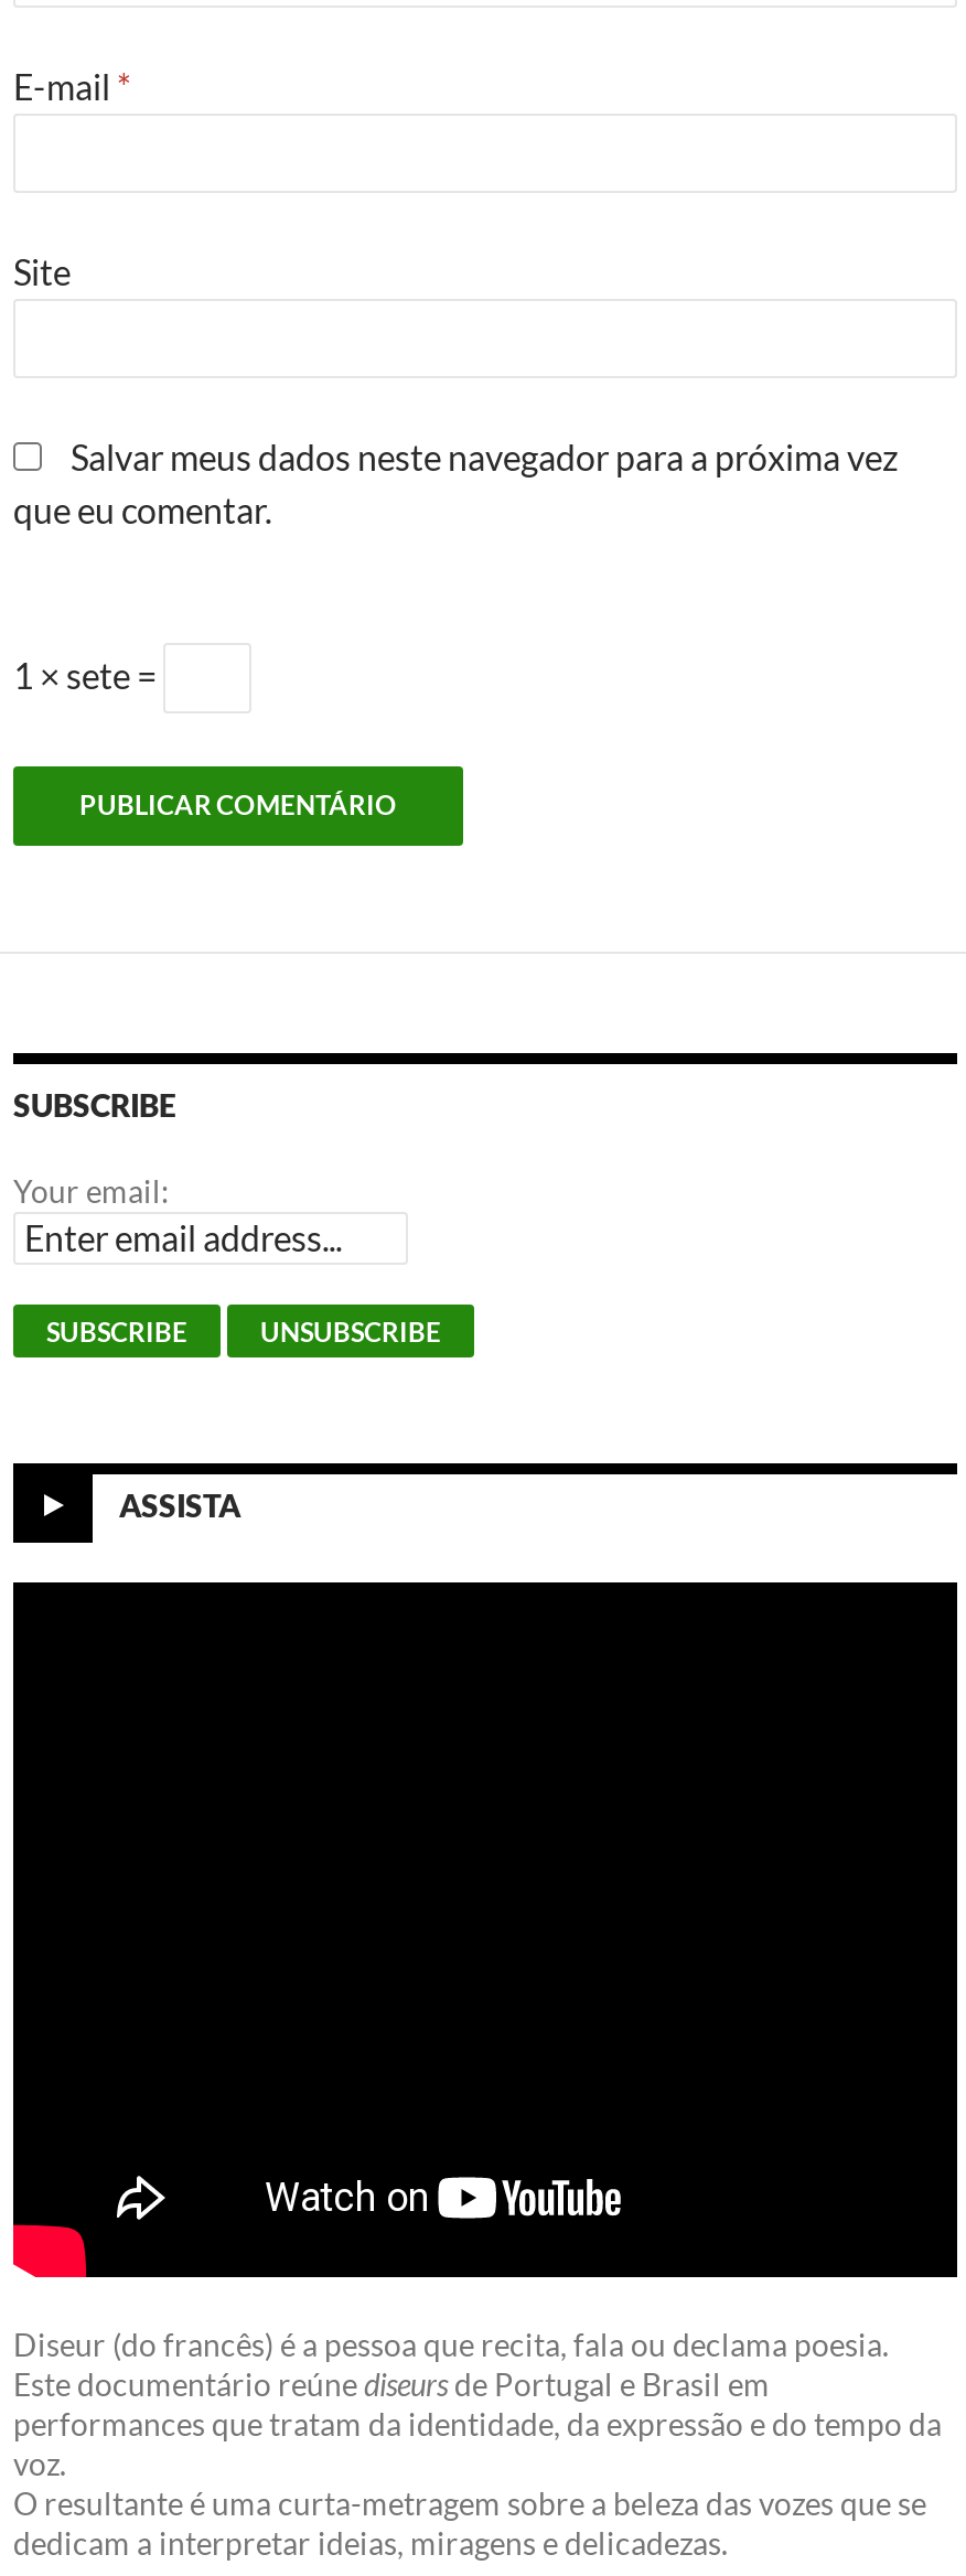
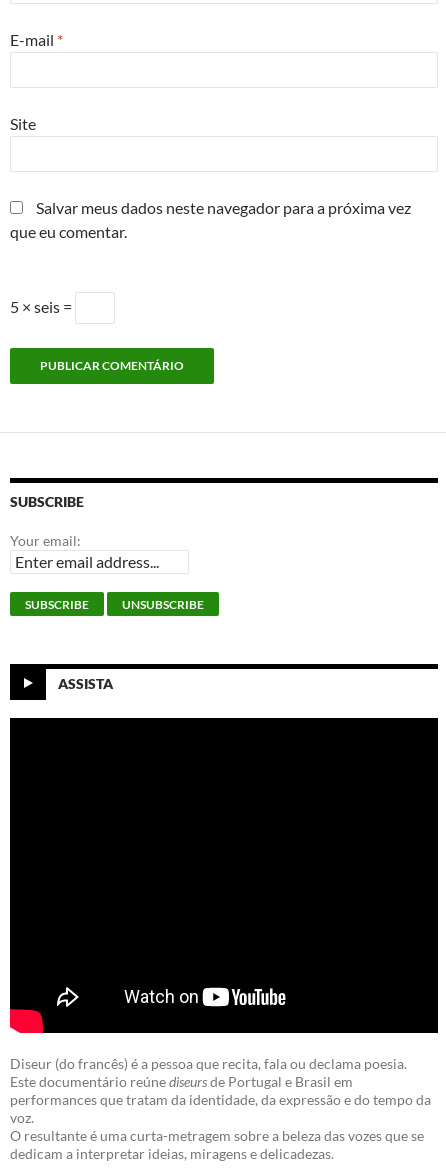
[13,654,163,696] 1 × sete = -> [10,297,75,316] 5 × seis =

